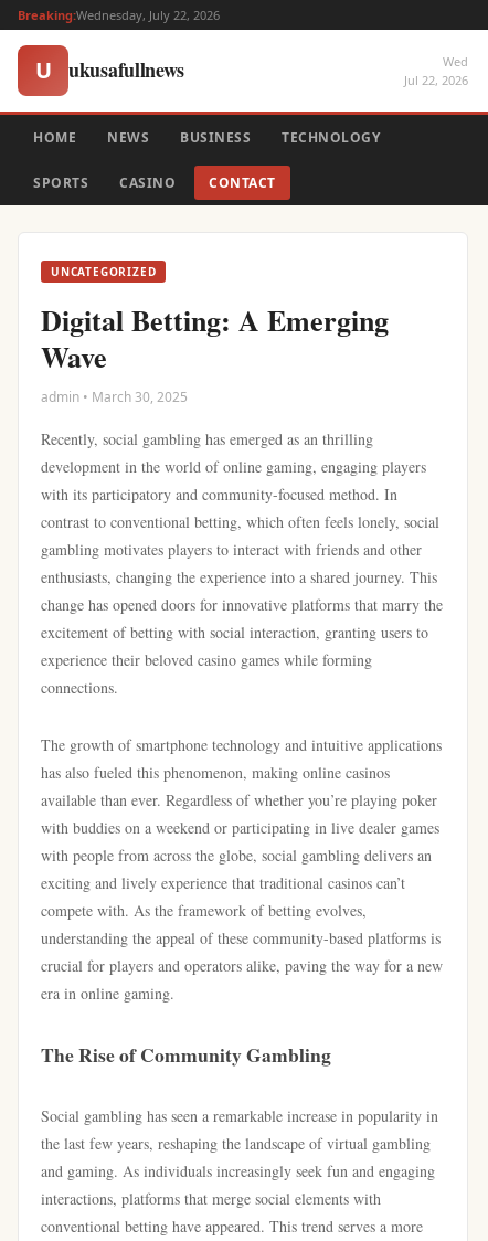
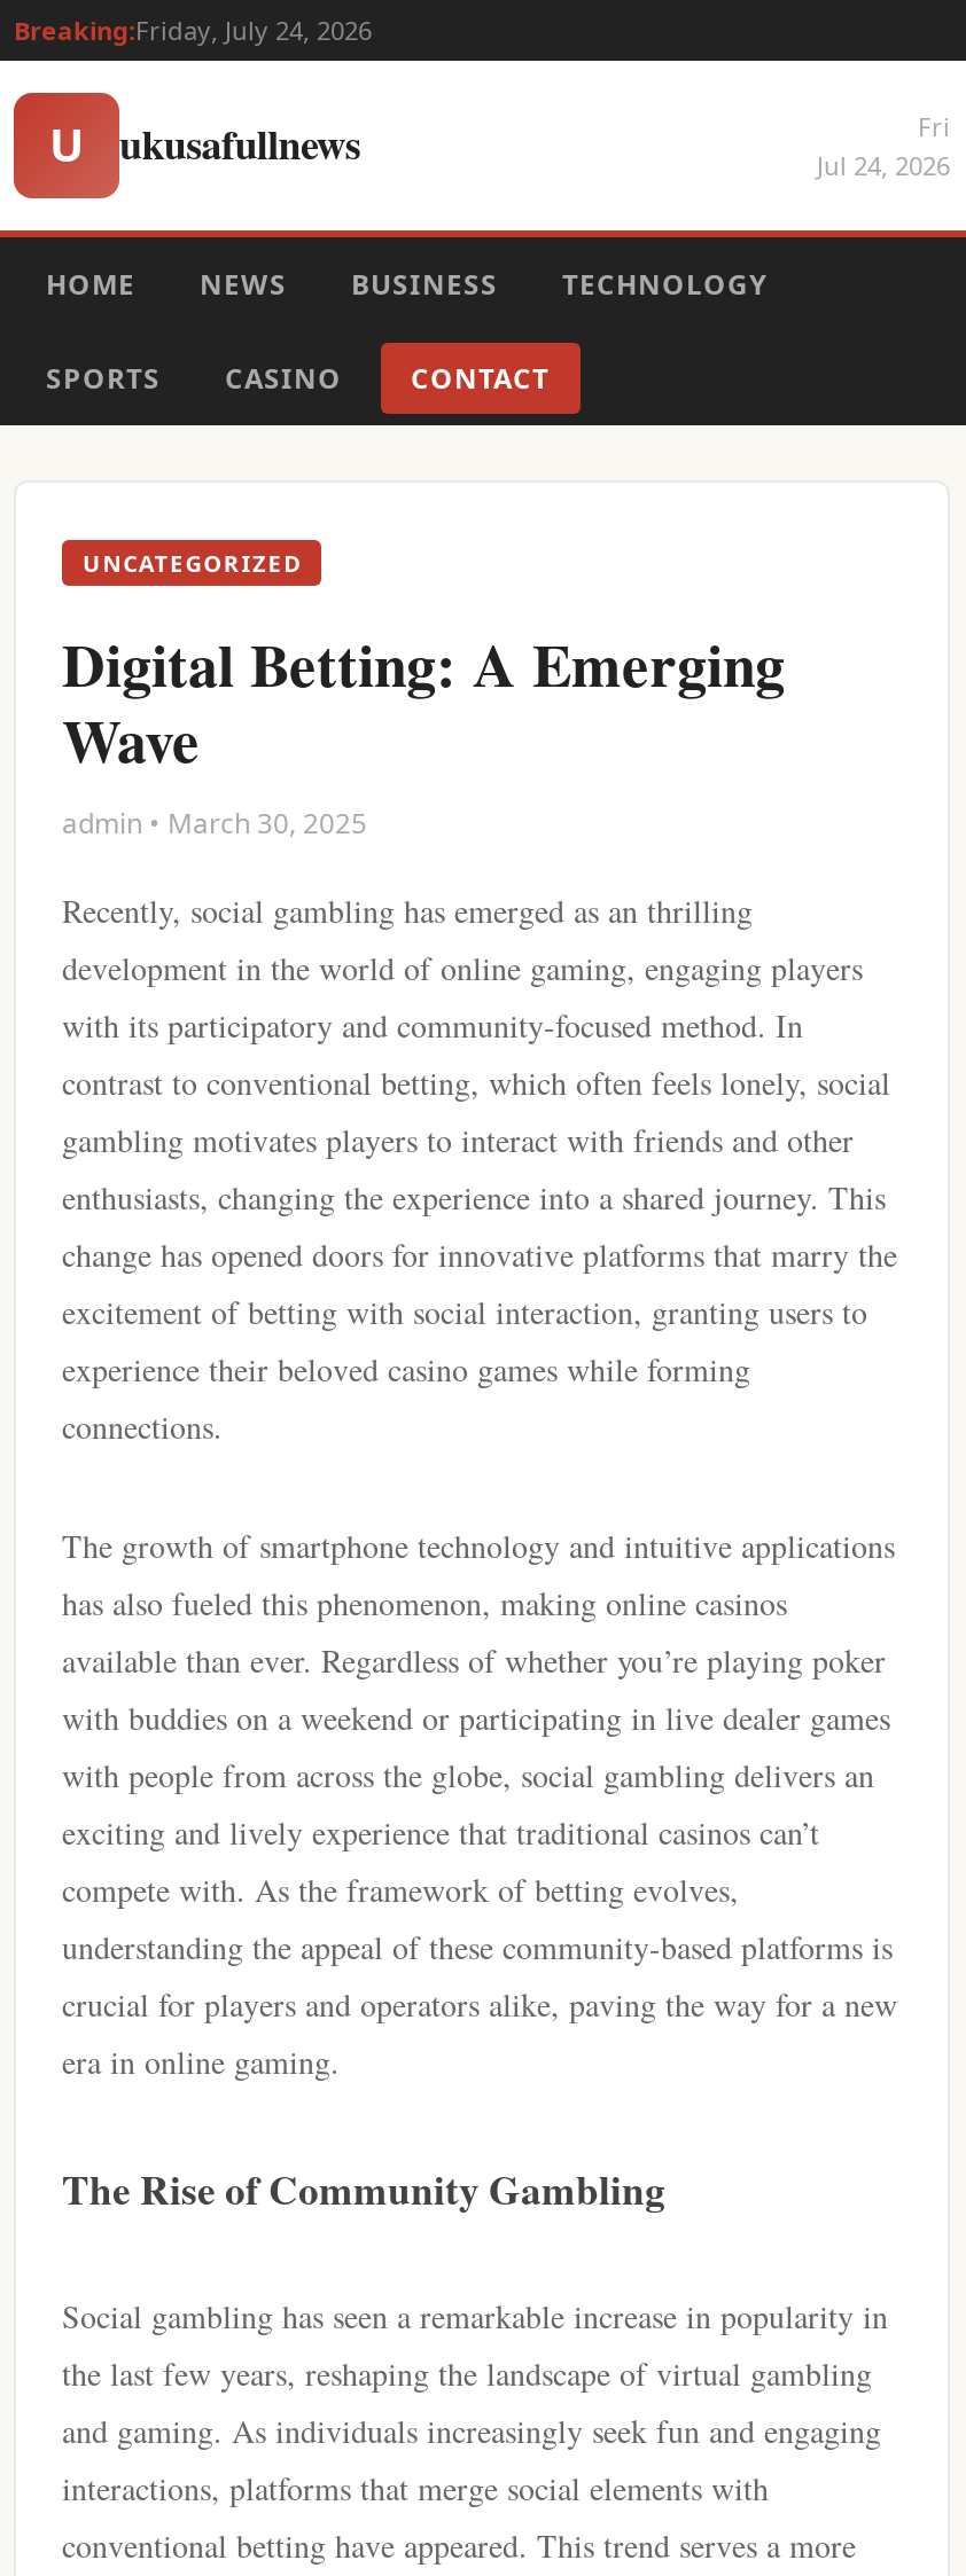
[18,7,220,23] Breaking:Wednesday, July 22, 2026 -> [14,13,372,47] Breaking:Friday, July 24, 2026
[404,53,468,88] Wed | Jul 22, 2026 -> [817,109,950,182] Fri | Jul 24, 2026

